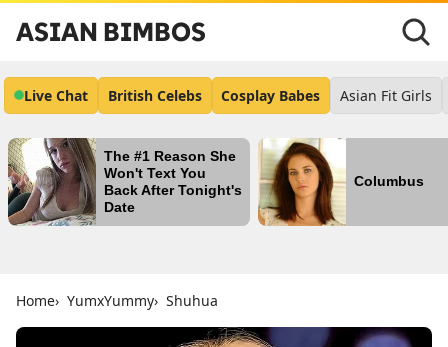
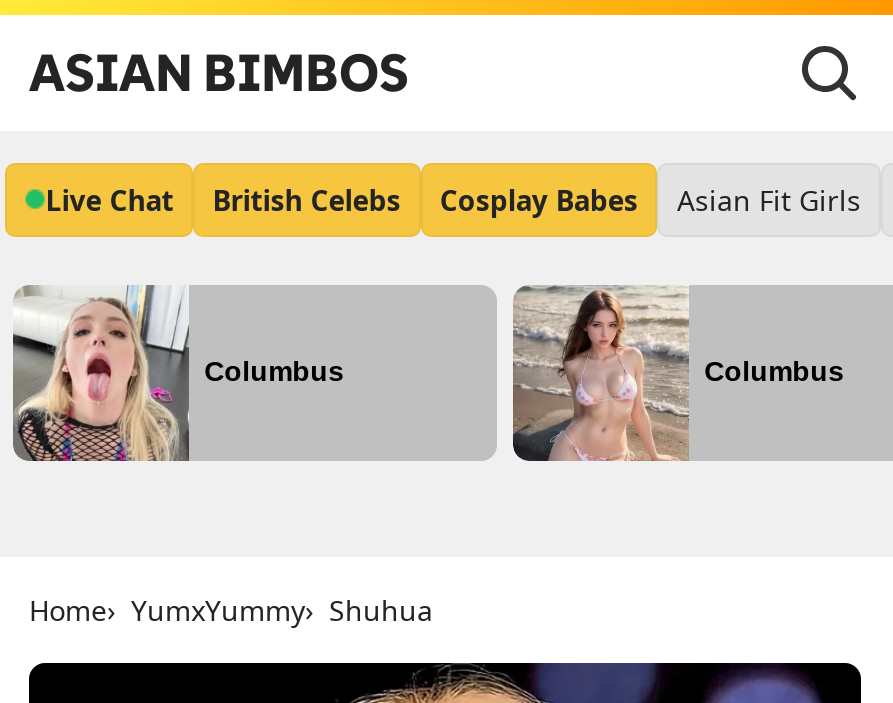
[7,137,242,226] [image] | The #1 Reason She | Won't Text You | Back After Tonight's | Date -> [13,285,344,463] [image] | Columbus
[257,138,346,226] [image] -> [511,283,689,463] [image]

